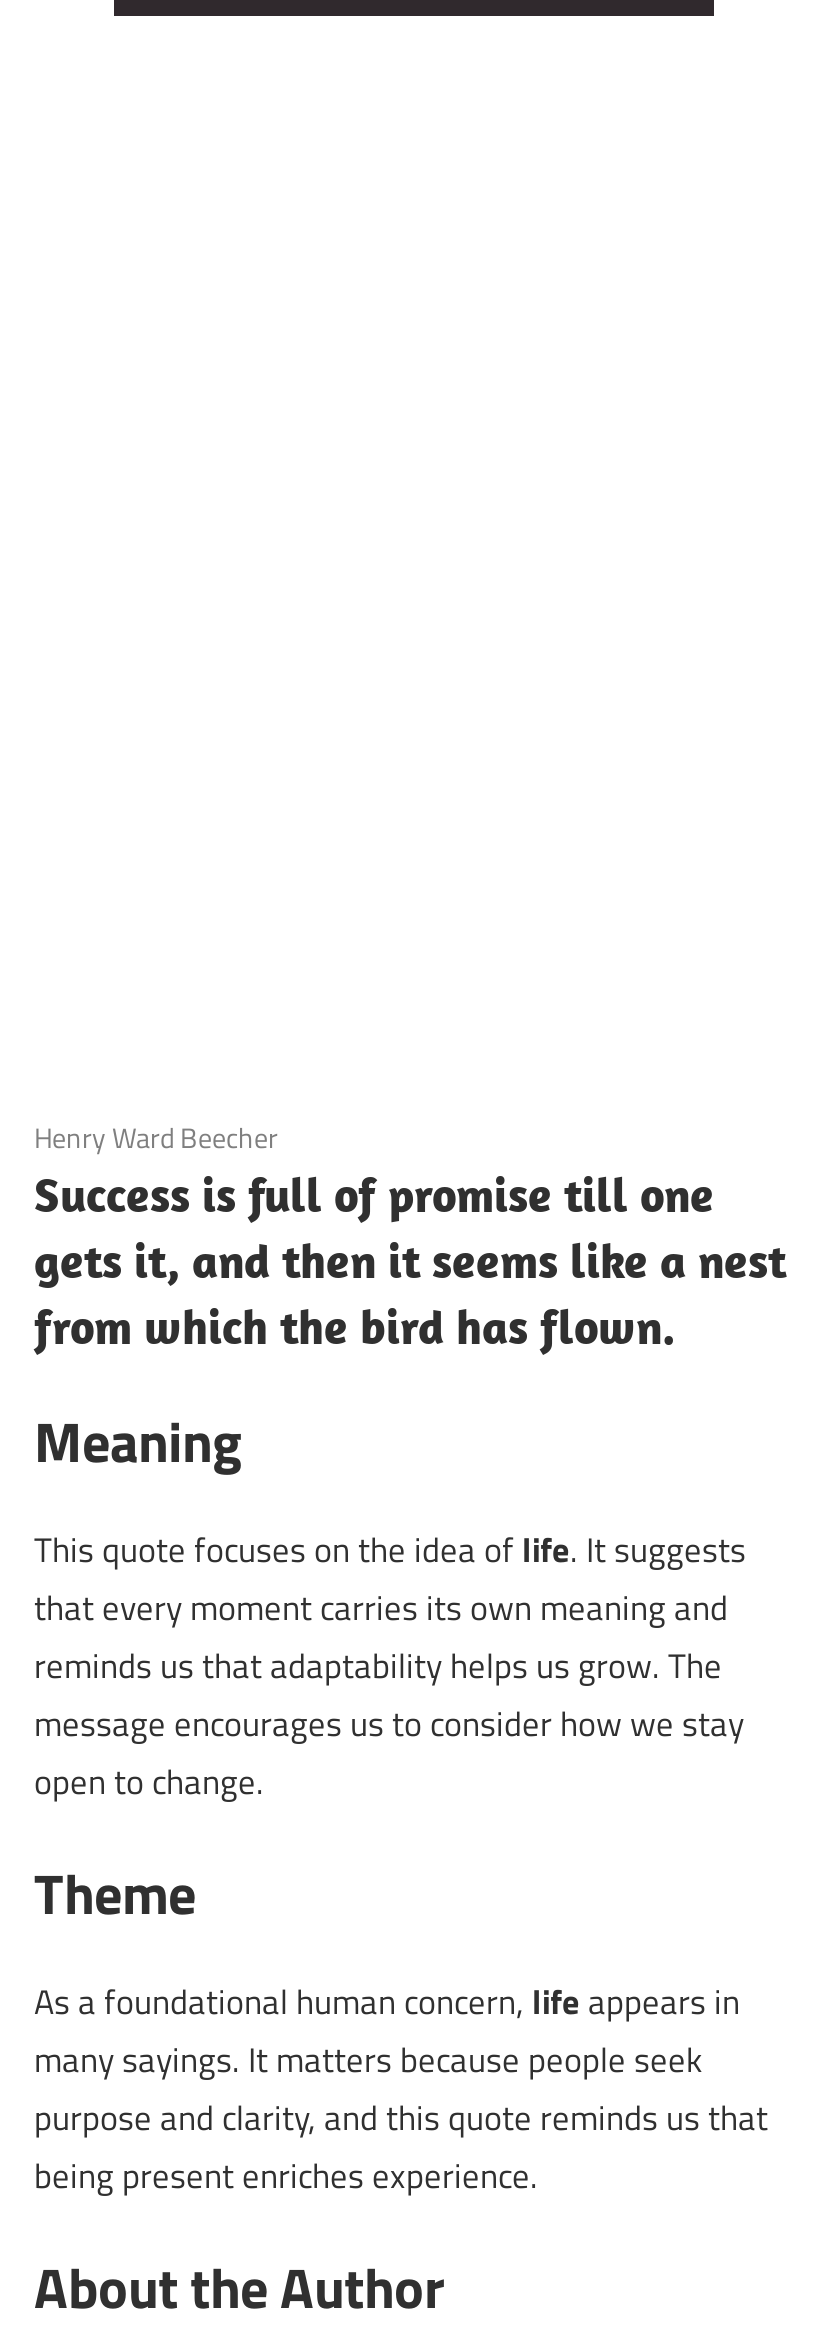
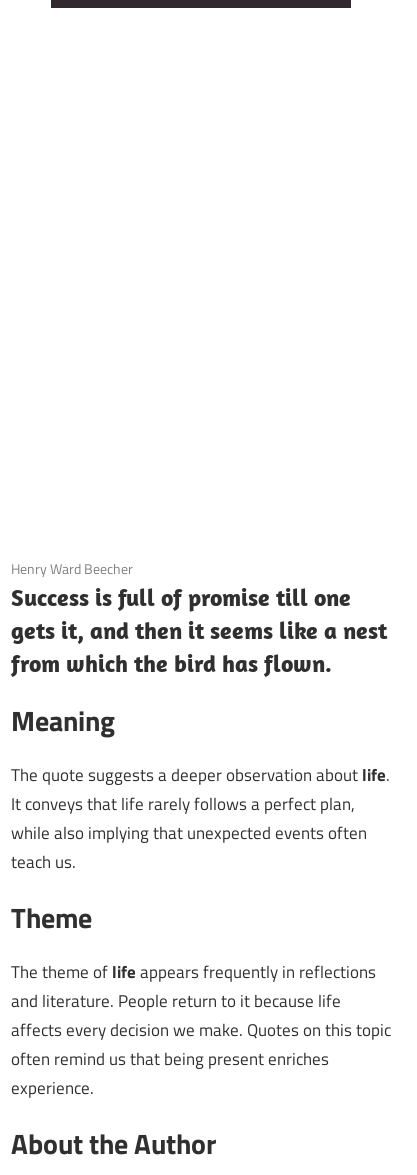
[34,1524,746,1808] This quote focuses on the idea of life. It suggests | that every moment carries its own meaning and | reminds us that adaptability helps us grow. The | message encourages us to consider how we stay | open to change. -> [11,762,390,875] The quote suggests a deeper observation about life. | It conveys that life rarely follows a perfect plan, | while also implying that unexpected events often | teach us.
moved [34,1850,196,1936] -> [11,896,92,939]: Theme
[34,1976,768,2202] As a foundational human concern, life appears in | many sayings. It matters because people seek | purpose and clarity, and this quote reminds us that | being present enriches experience. -> [11,959,391,1101] The theme of life appears frequently in reflections | and literature. People return to it because life | affects every decision we make. Quotes on this topic | often remind us that being present enriches | experience.

